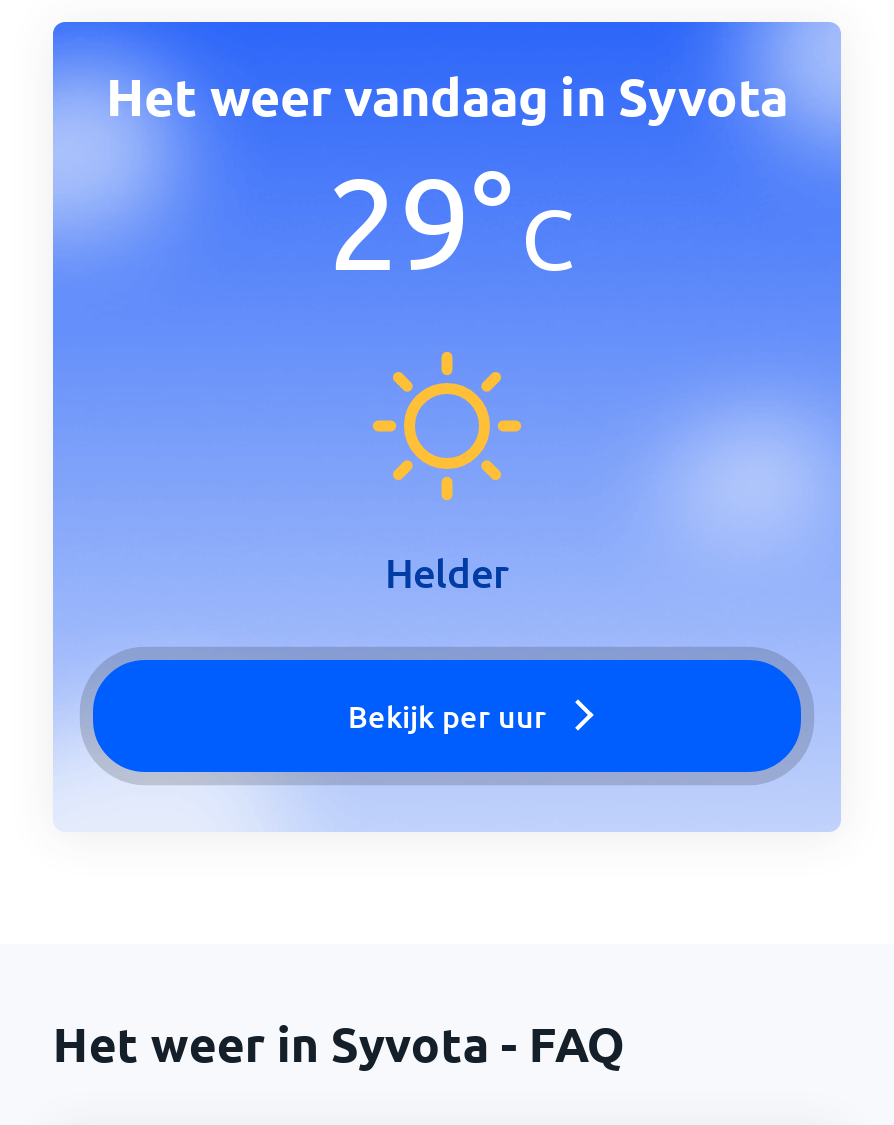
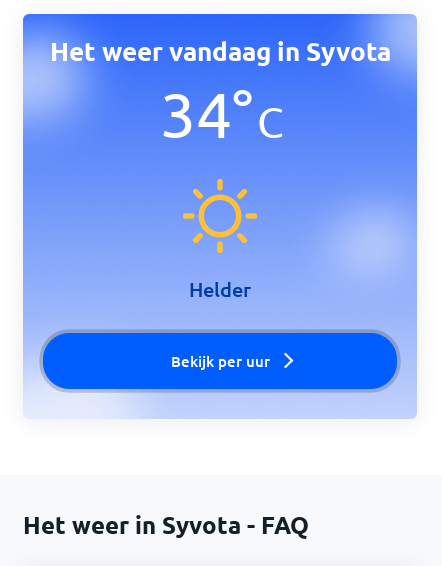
[327,144,575,294] 29° C -> [160,75,284,150] 34° C

